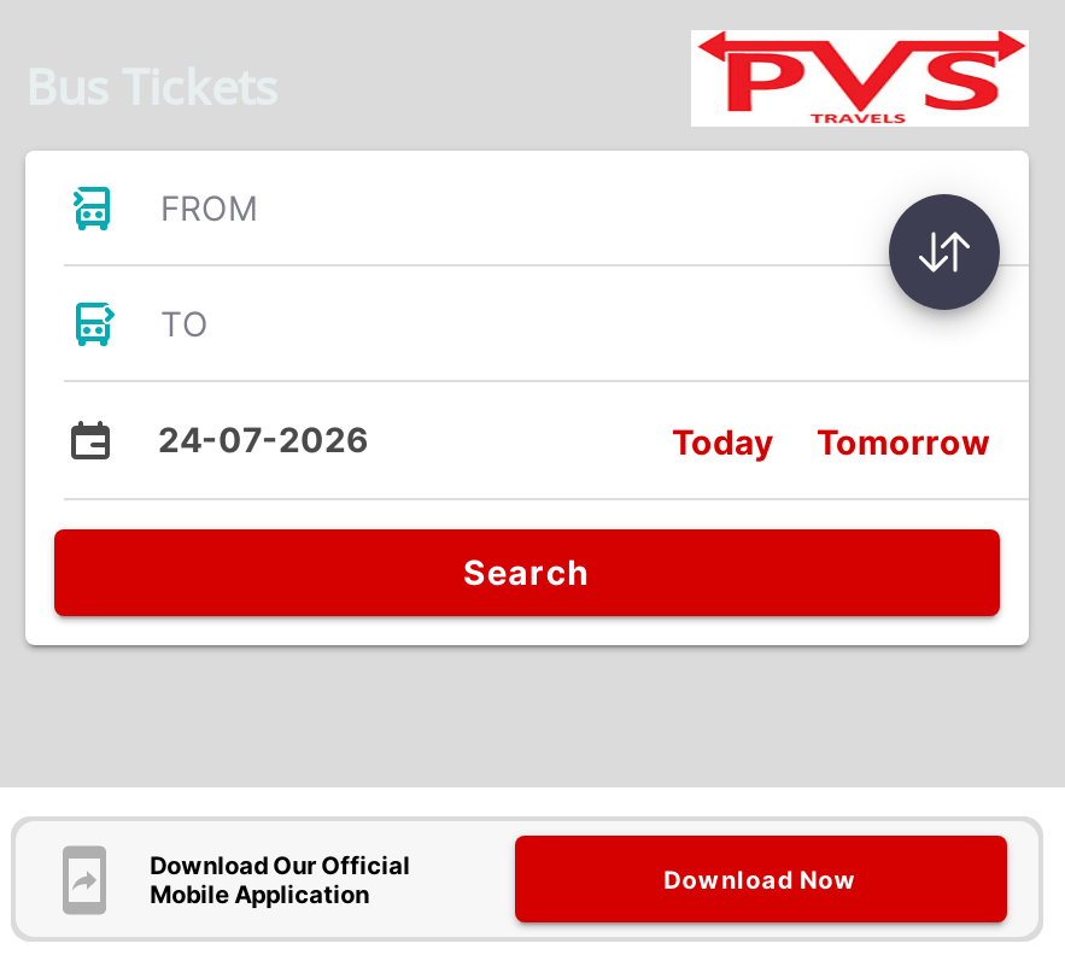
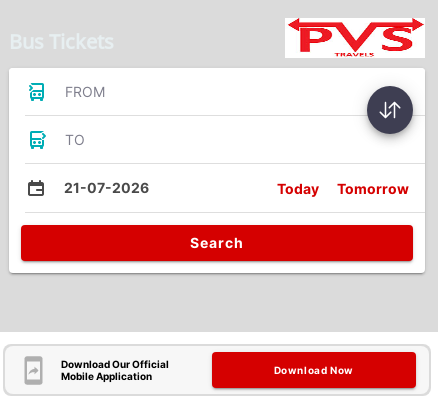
[158,418,368,459] 24-07-2026 -> [64,179,149,196] 21-07-2026

